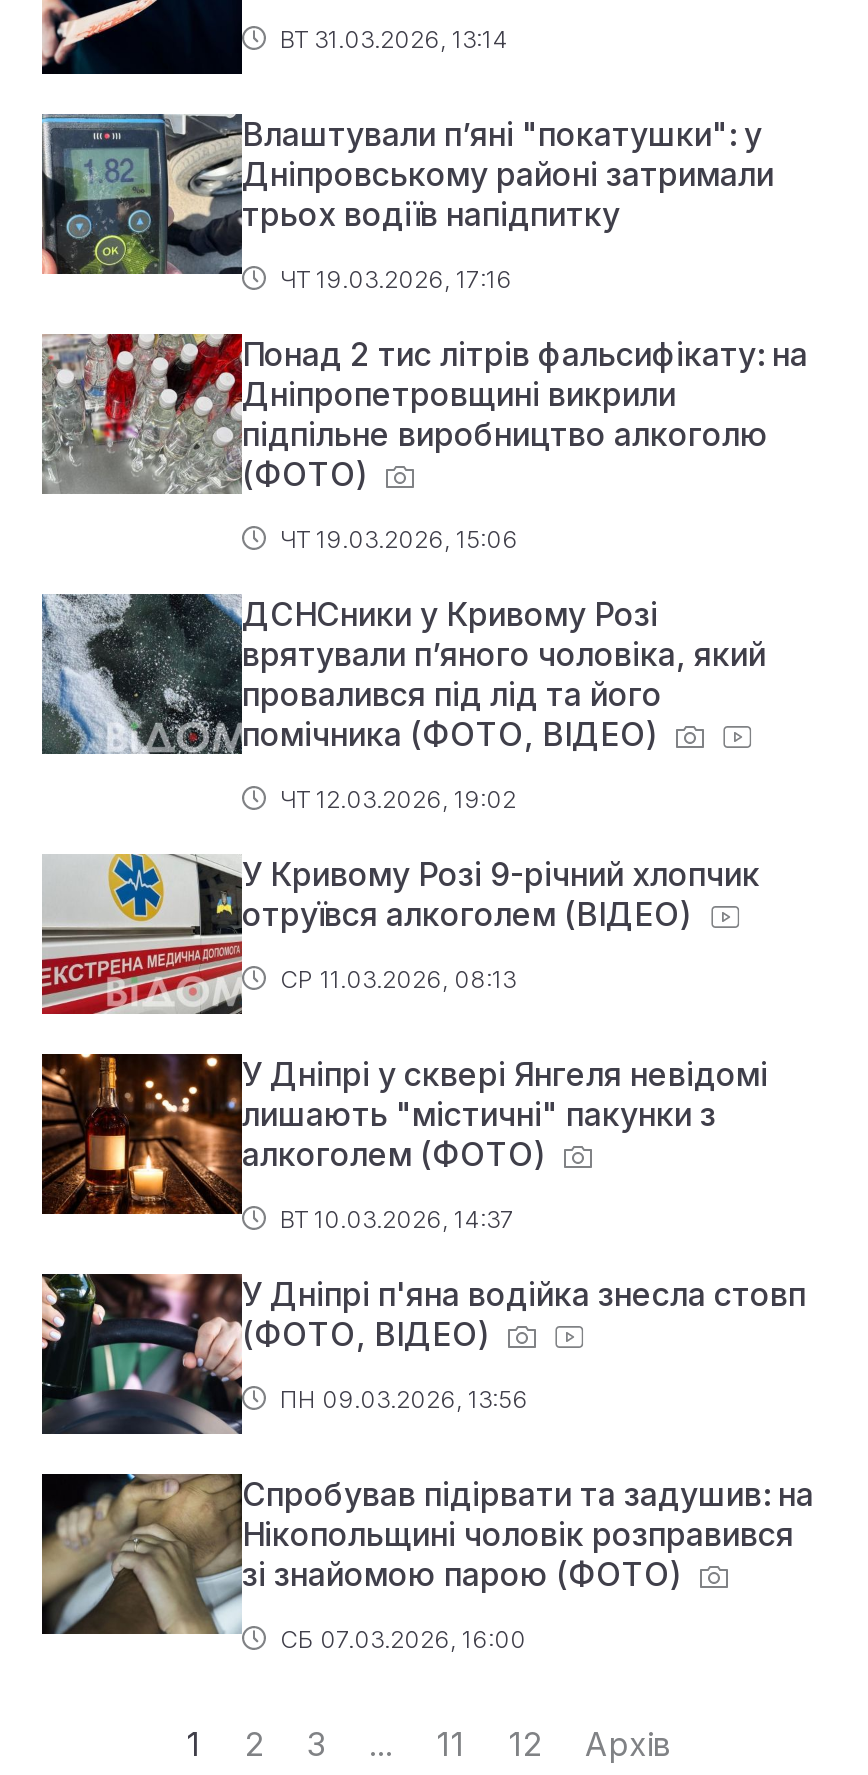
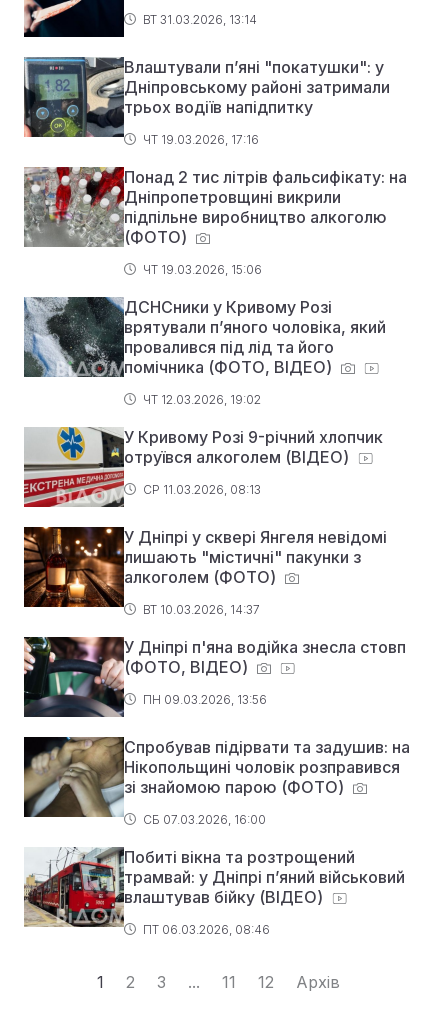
none -> [24,847,405,937] [image] | Побиті вікна та розтрощений | трамвай: у Дніпрі пʼяний військовий | влаштував бійку (ВІДЕО) | ПТ 06.03.2026, 08:46

